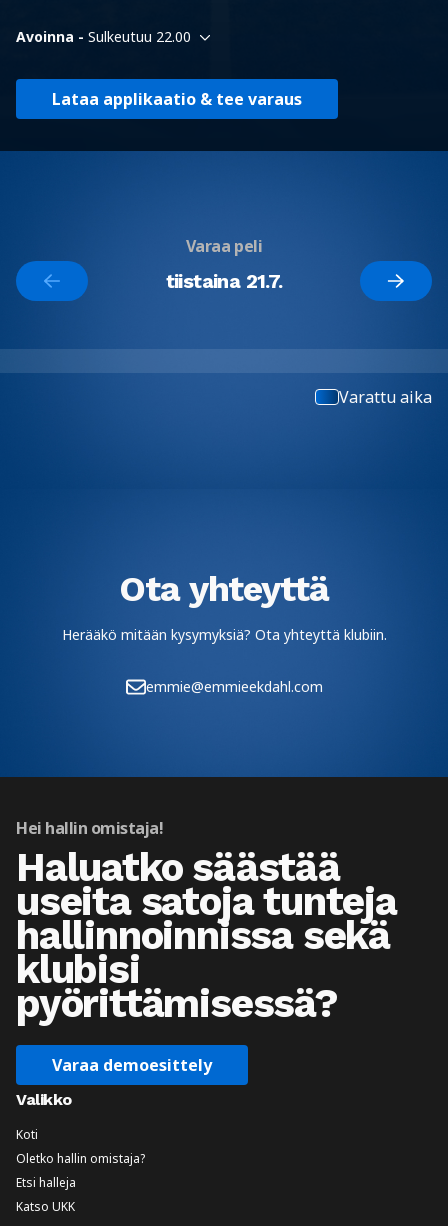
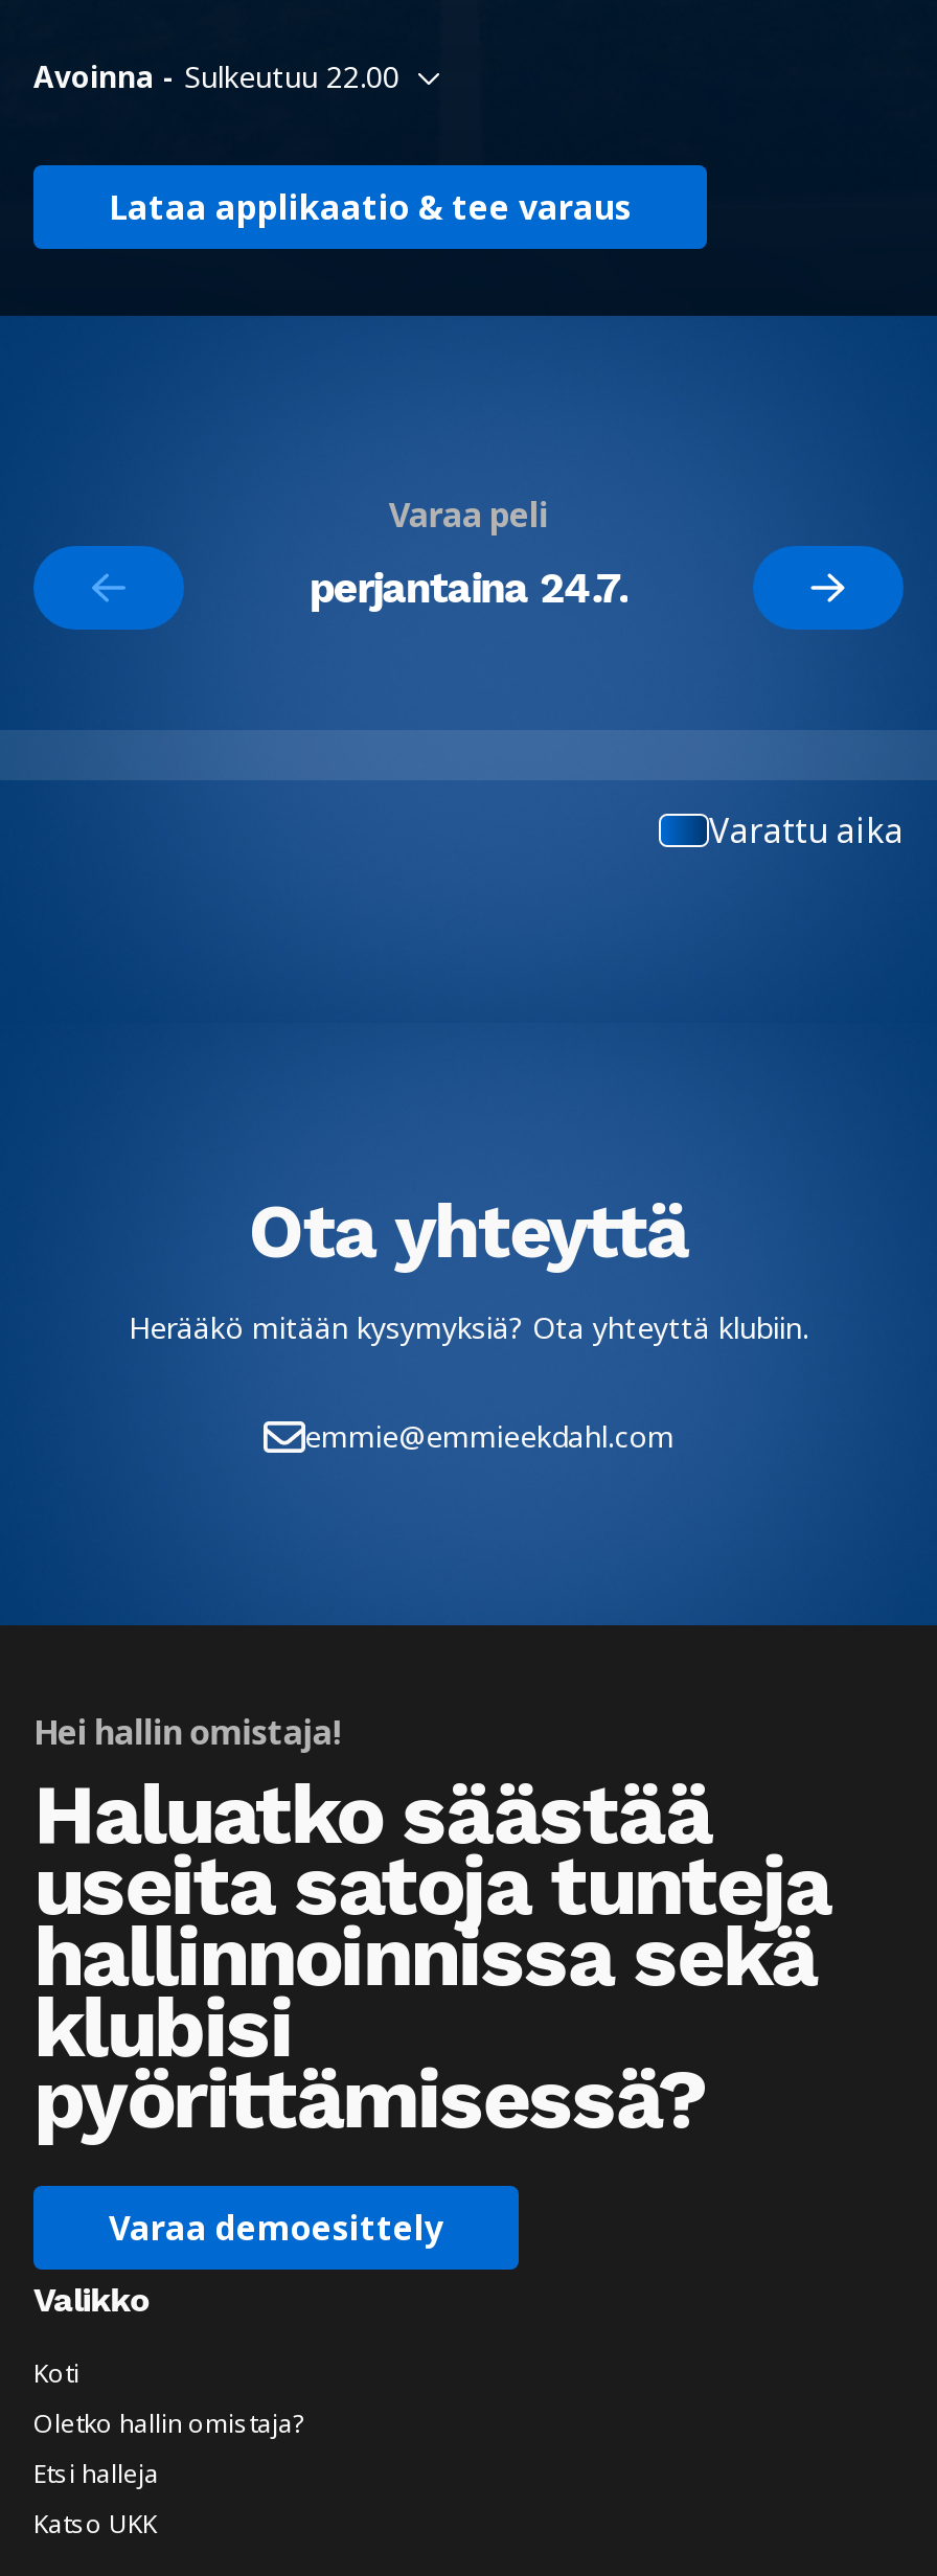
[165,269,282,293] tiistaina 21.7. -> [310,563,627,613] perjantaina 24.7.

